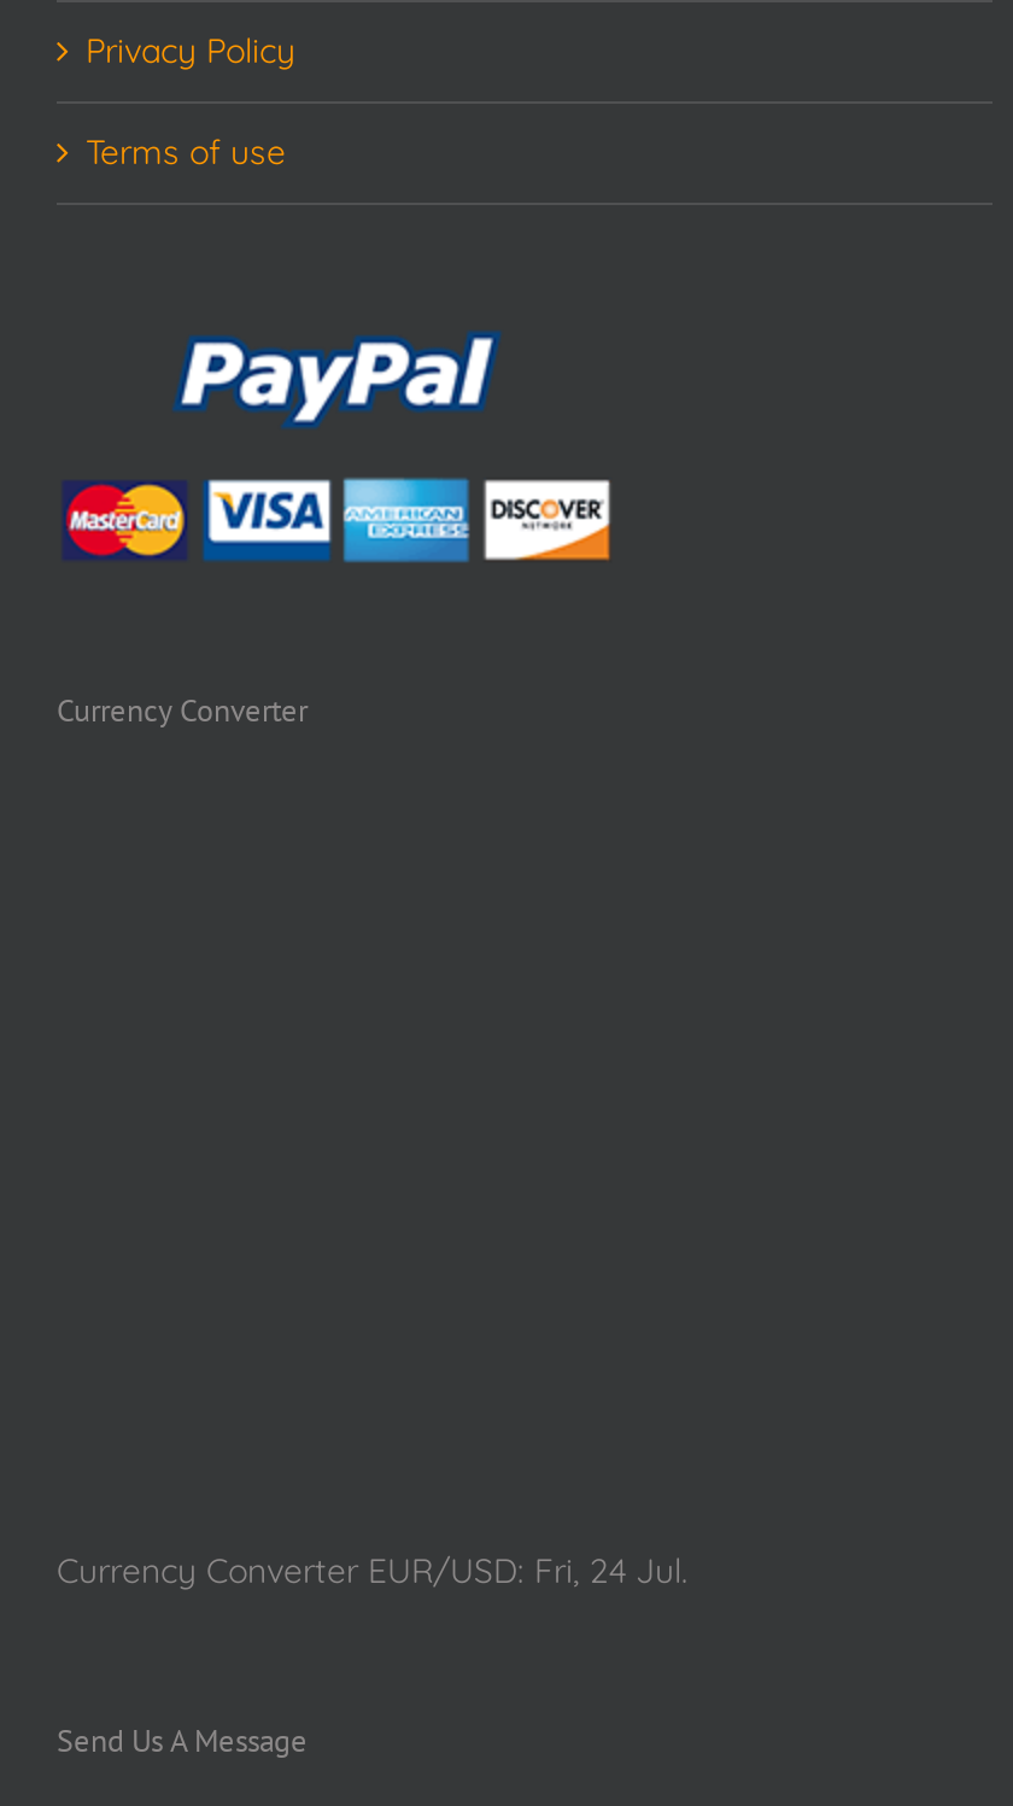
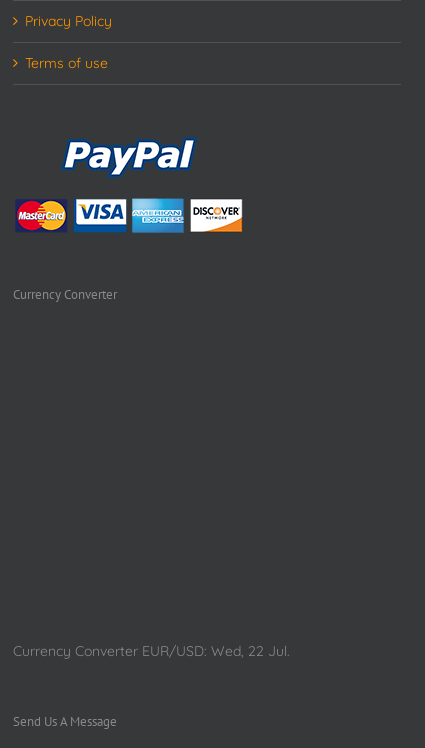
[57,1550,689,1594] Currency Converter EUR/USD: Fri, 24 Jul. -> [13,642,290,660] Currency Converter EUR/USD: Wed, 22 Jul.

